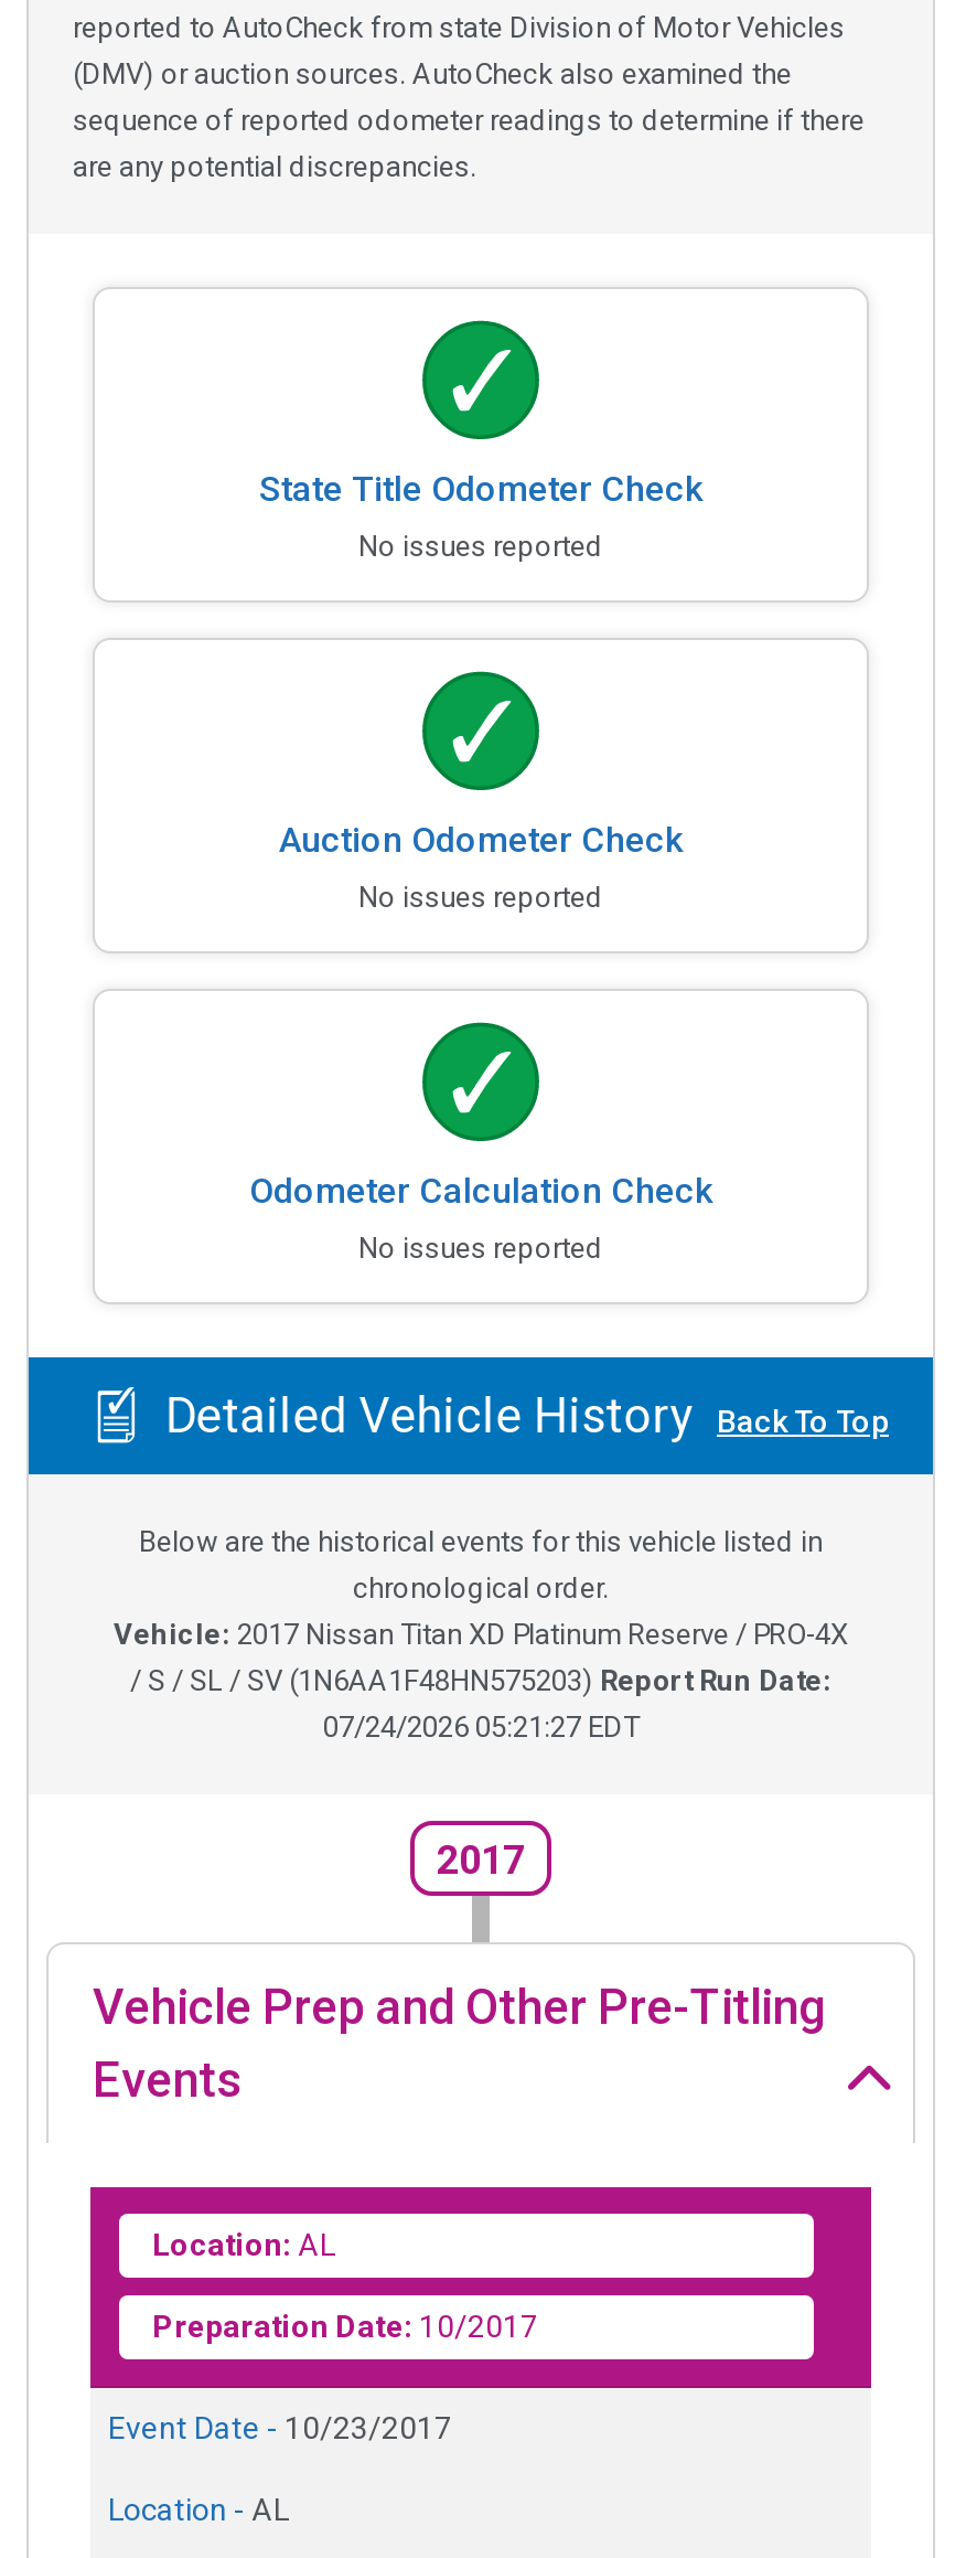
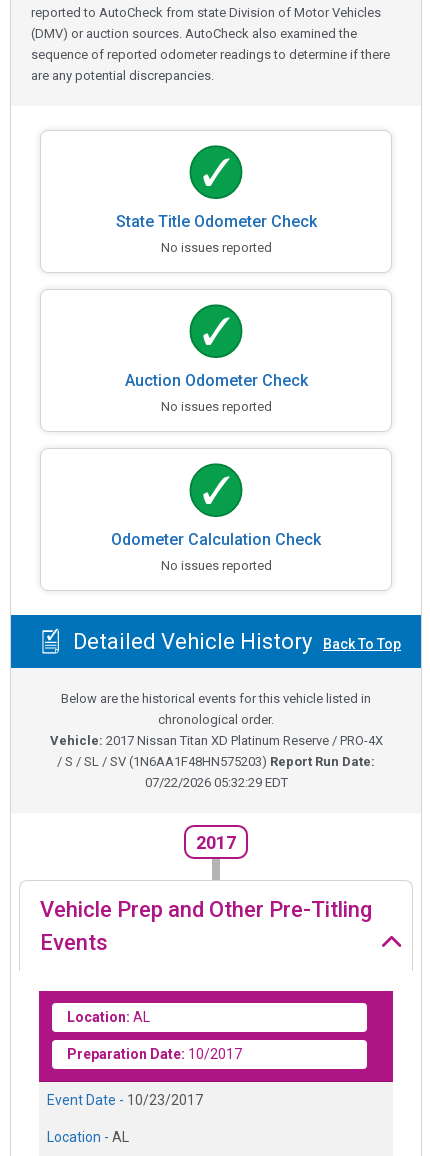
[323,1711,638,1744] 07/24/2026 05:21:27 EDT -> [144,775,287,790] 07/22/2026 05:32:29 EDT

